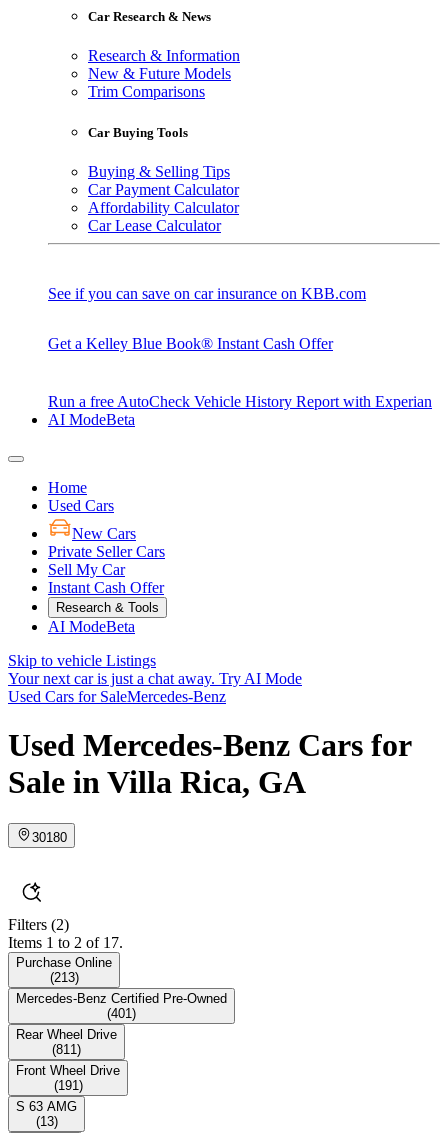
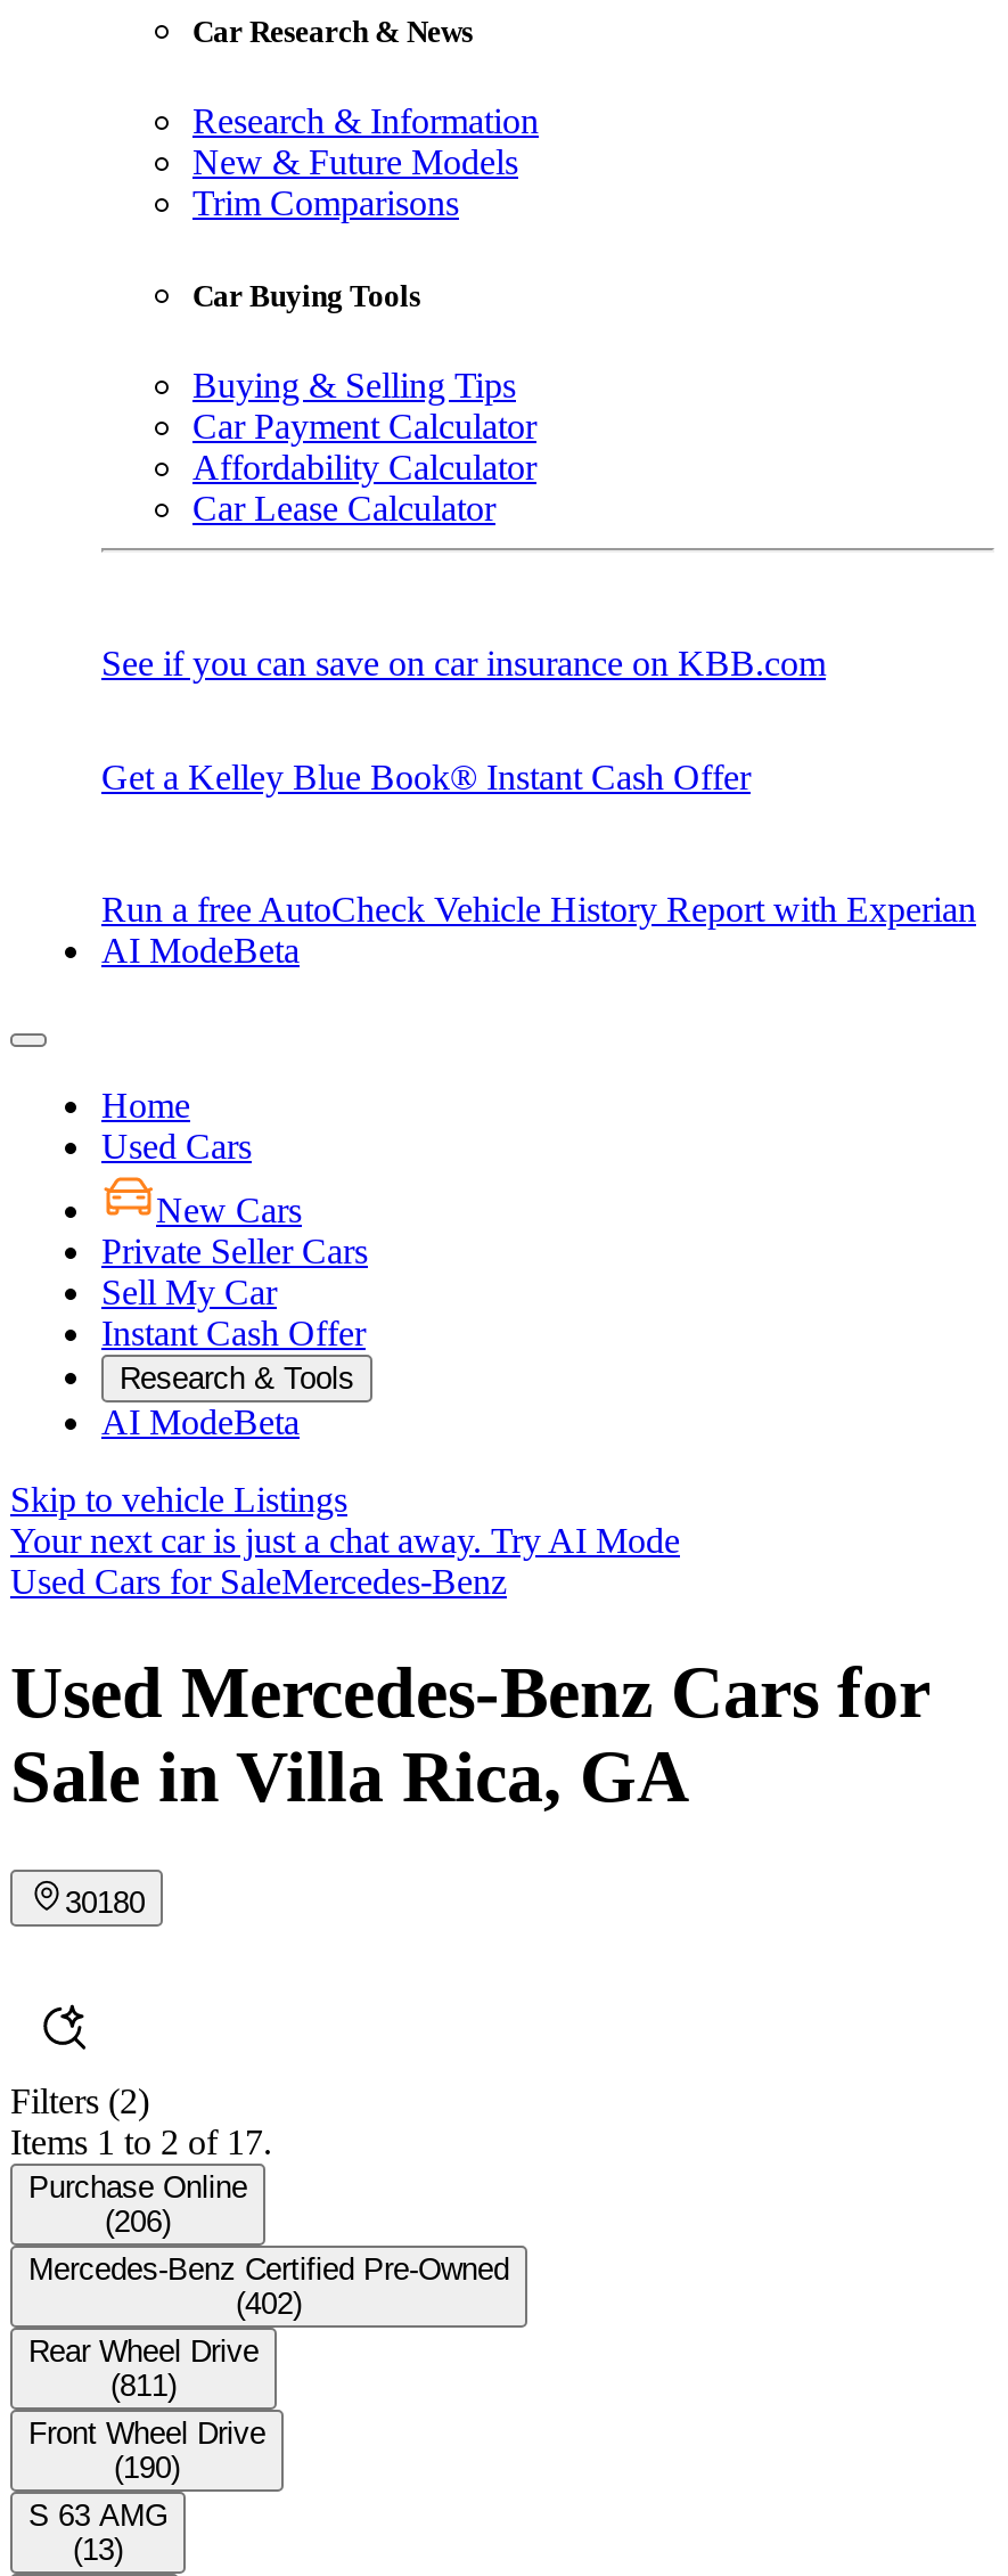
[49,970,78,985] (213) -> [105,2204,171,2239] (206)
[107,1006,136,1021] (401) -> [236,2286,302,2321] (402)
[53,1078,82,1093] (191) -> [114,2450,180,2485] (190)

